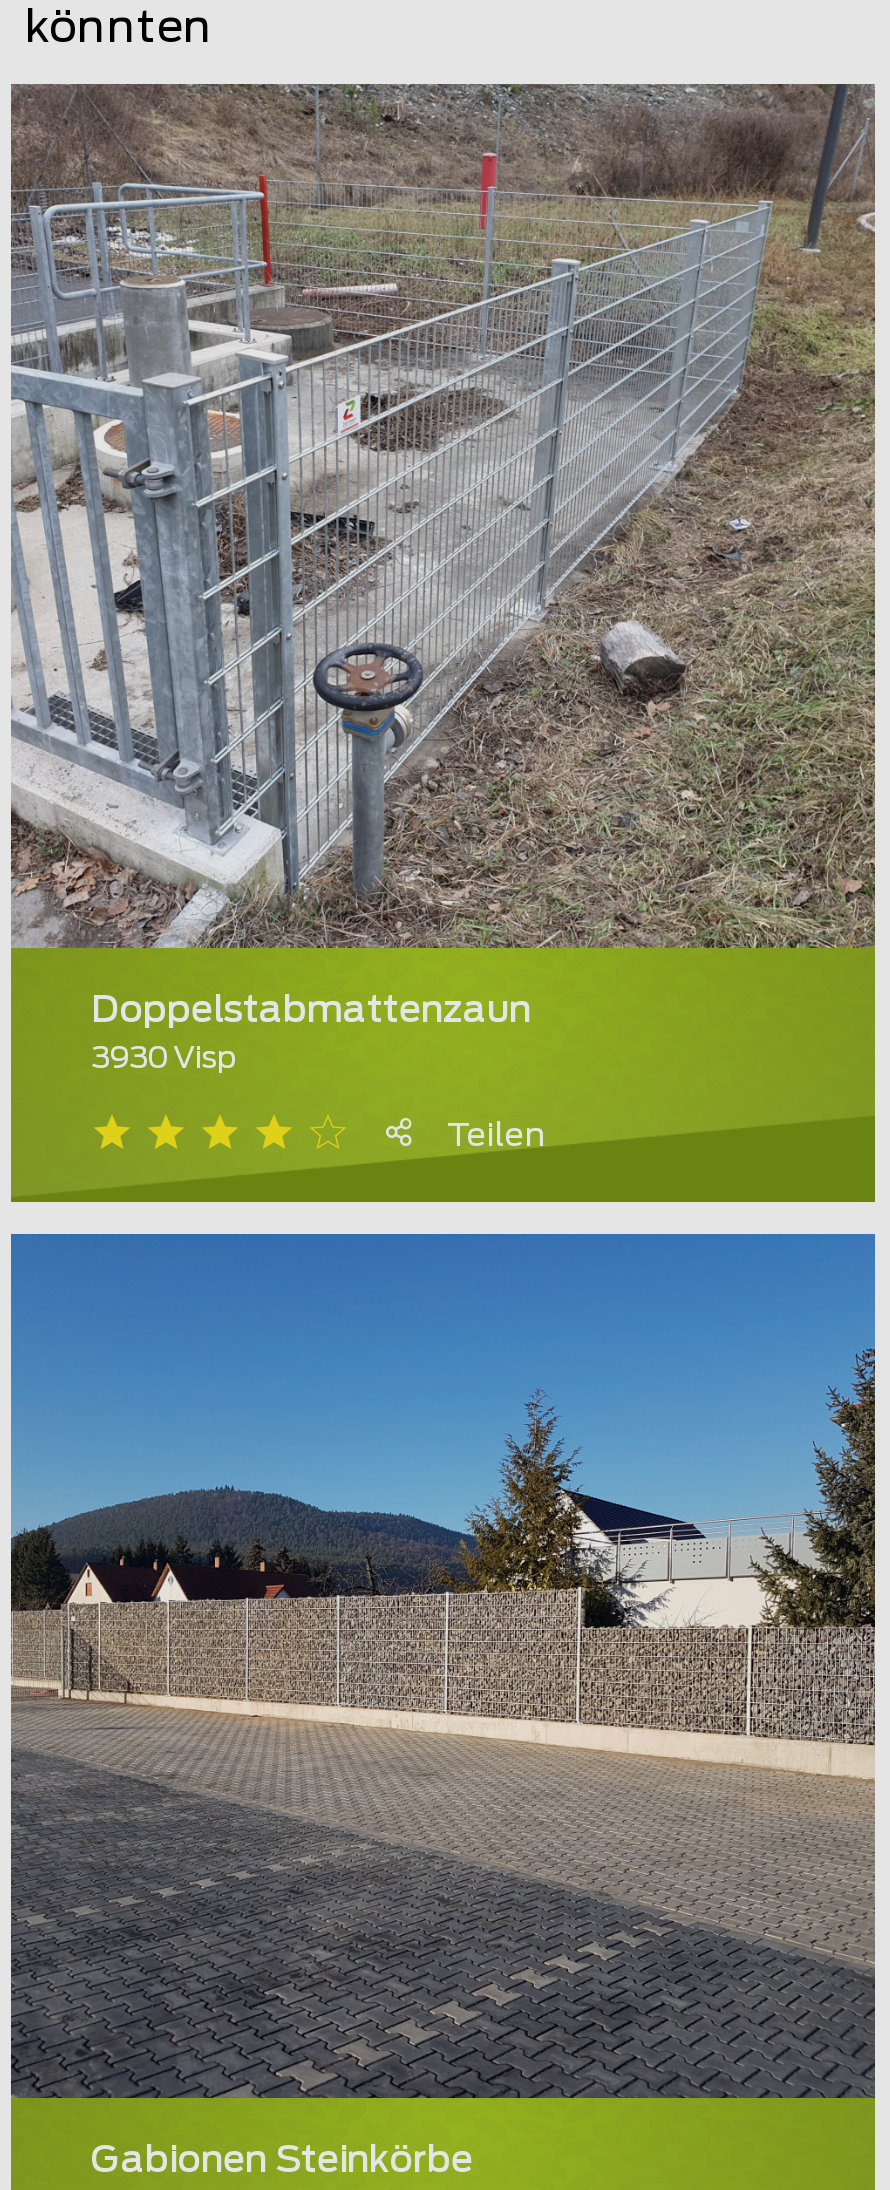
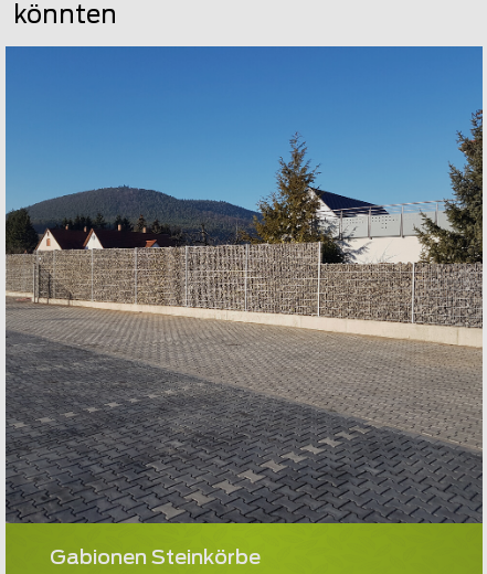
[9,82,877,1153] [image] | Doppelstabmattenzaun | 3930 Visp | Teilen -> none

